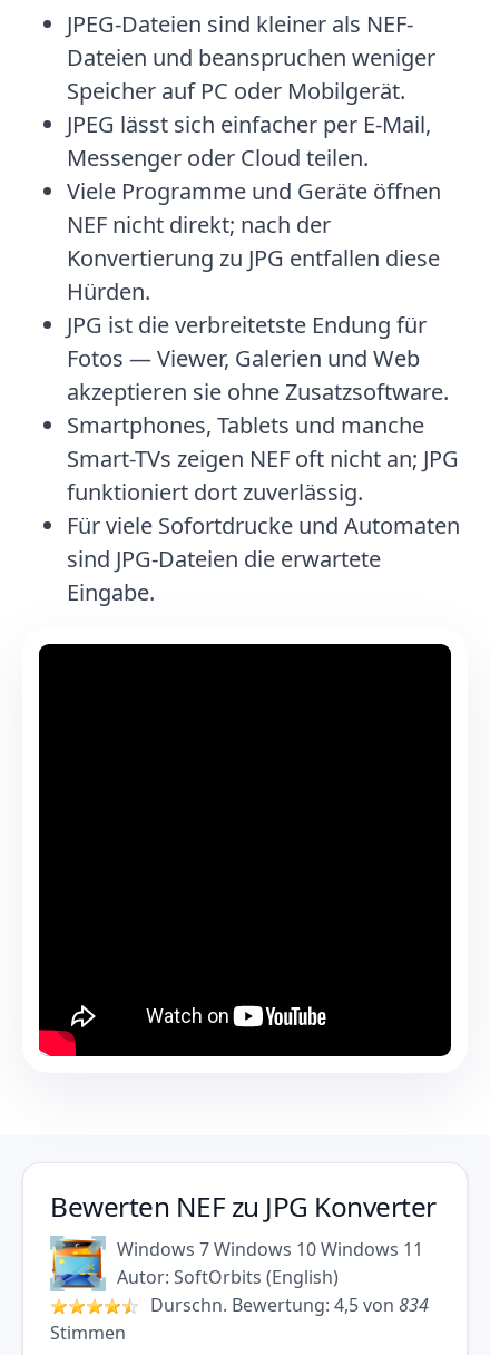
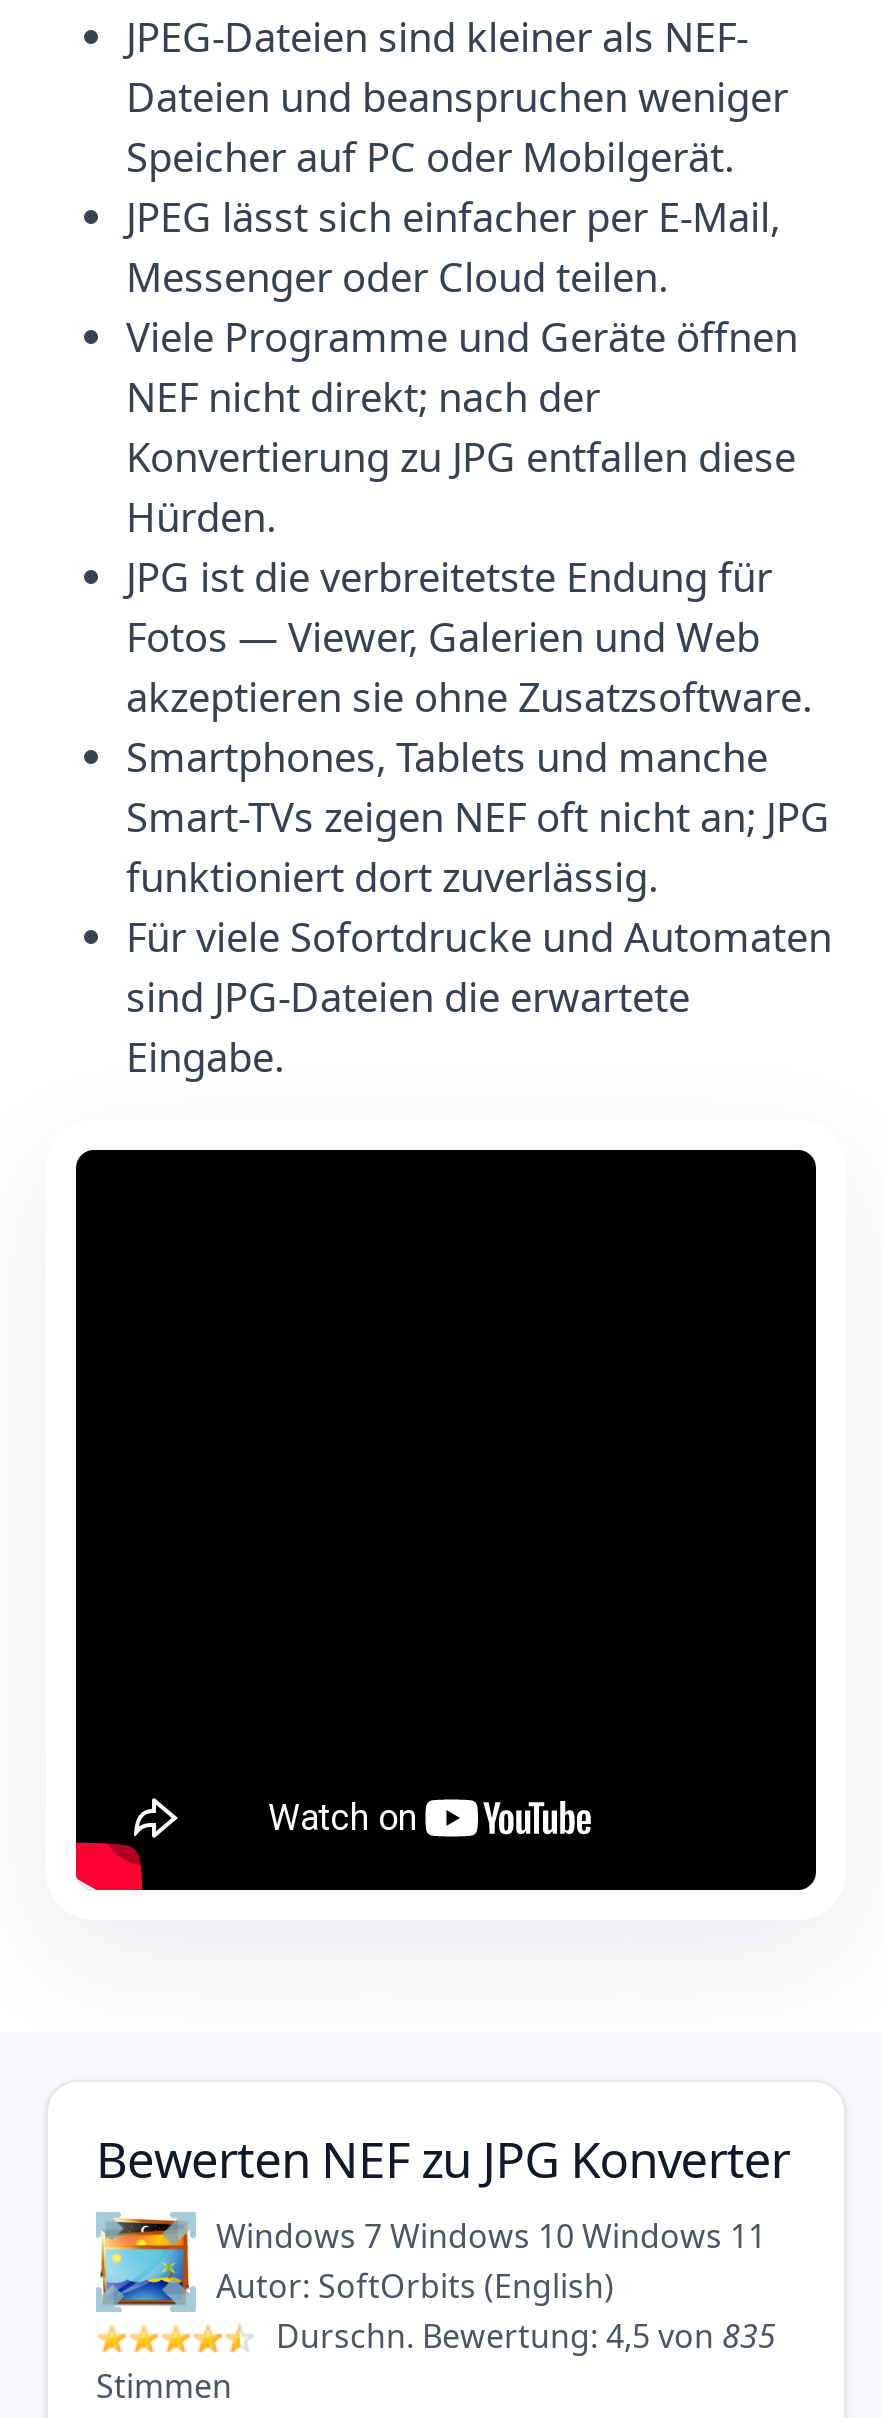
[150,1293,429,1317] Durschn. Bewertung: 4,5 von 834 -> [276,2315,776,2359] Durschn. Bewertung: 4,5 von 835

